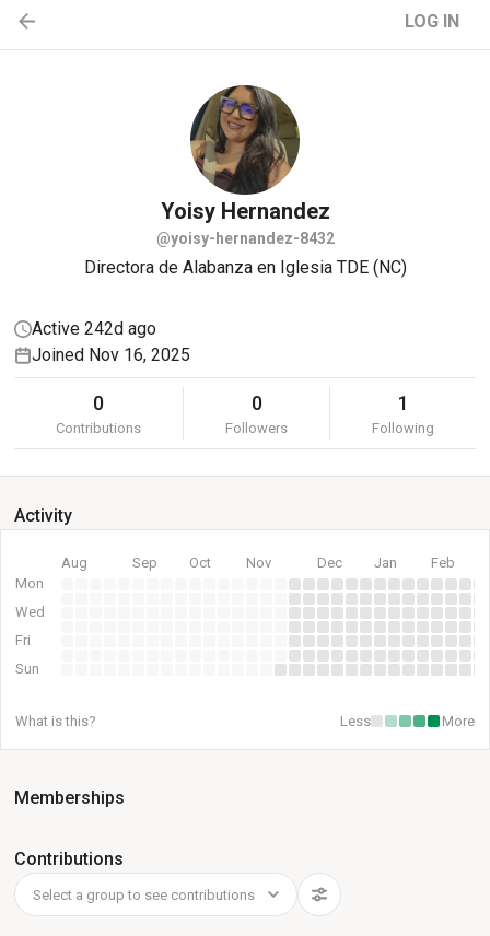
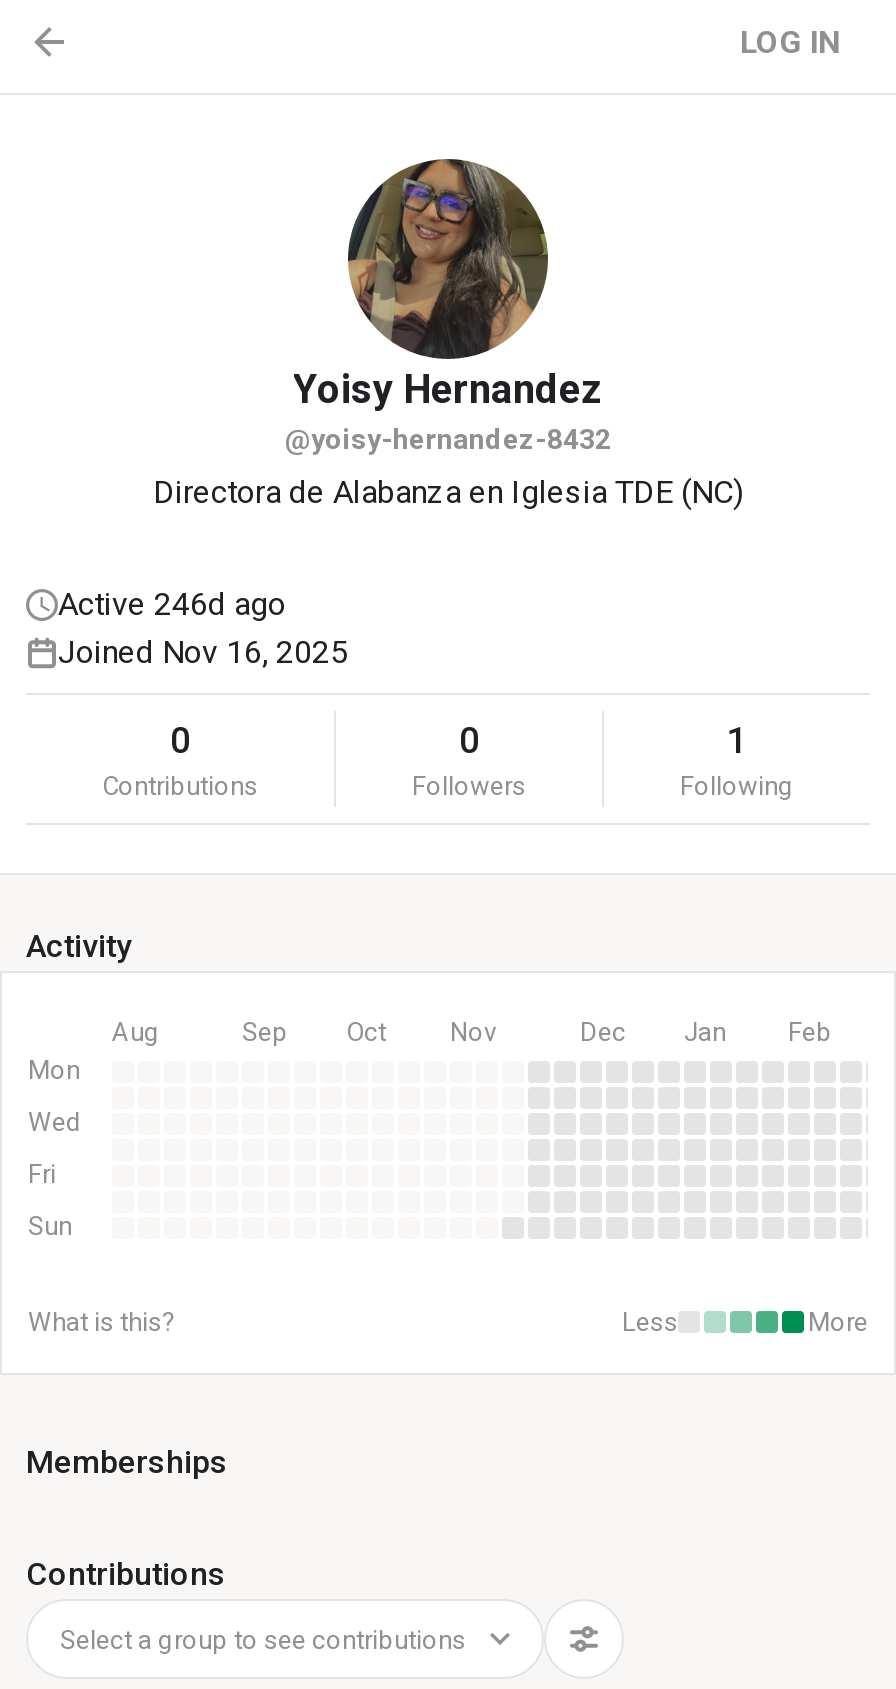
[32,318,156,339] Active 242d ago -> [58,585,286,623] Active 246d ago

